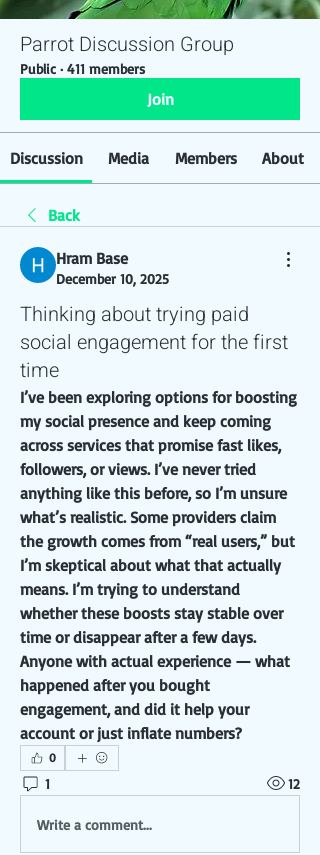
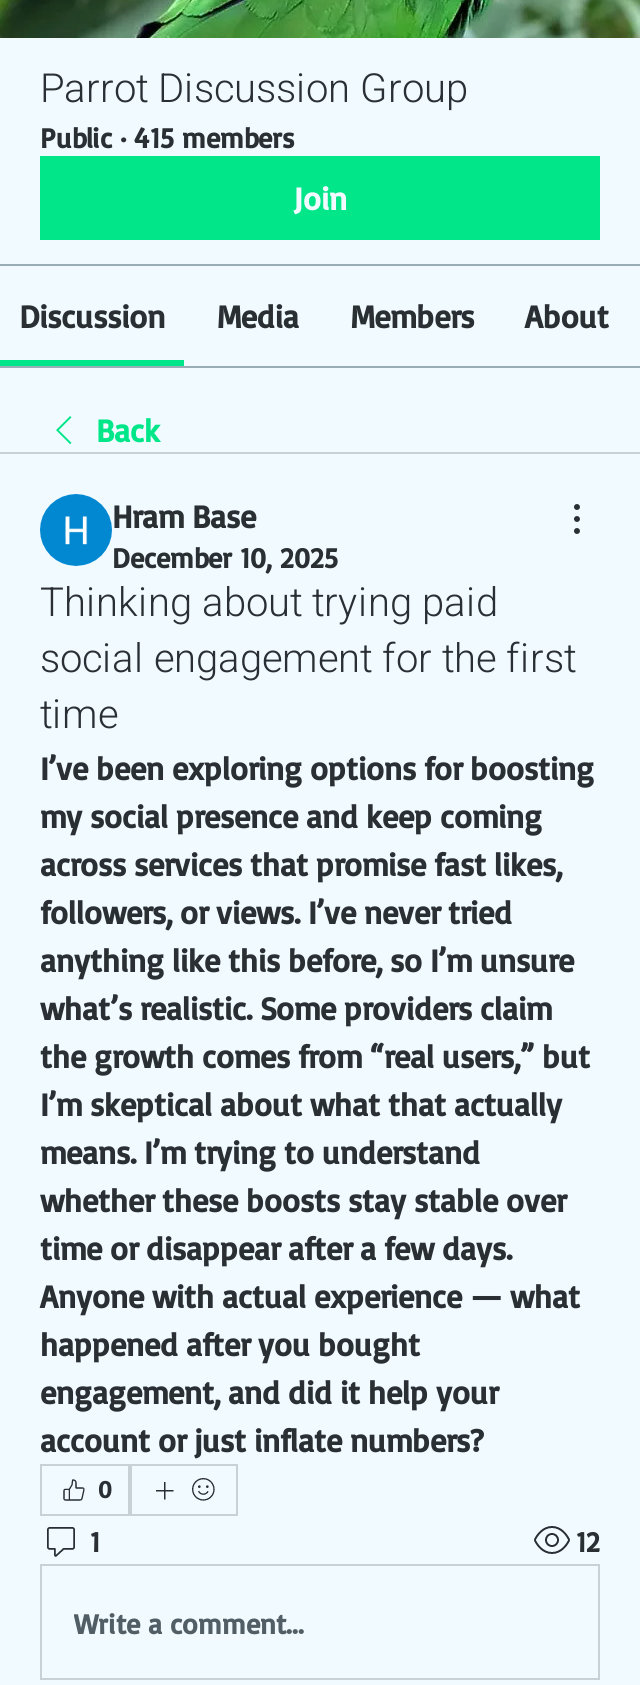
[20,60,145,77] Public · 411 members -> [40,120,294,154] Public · 415 members

